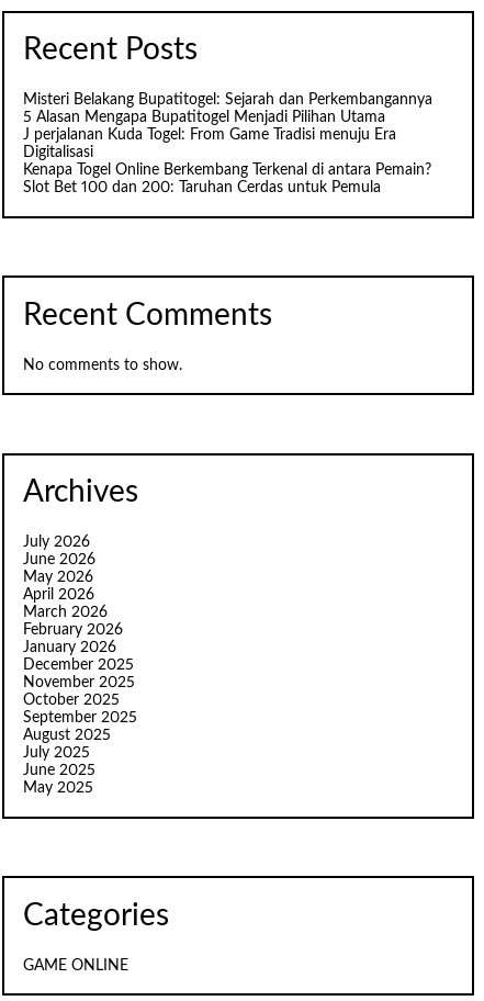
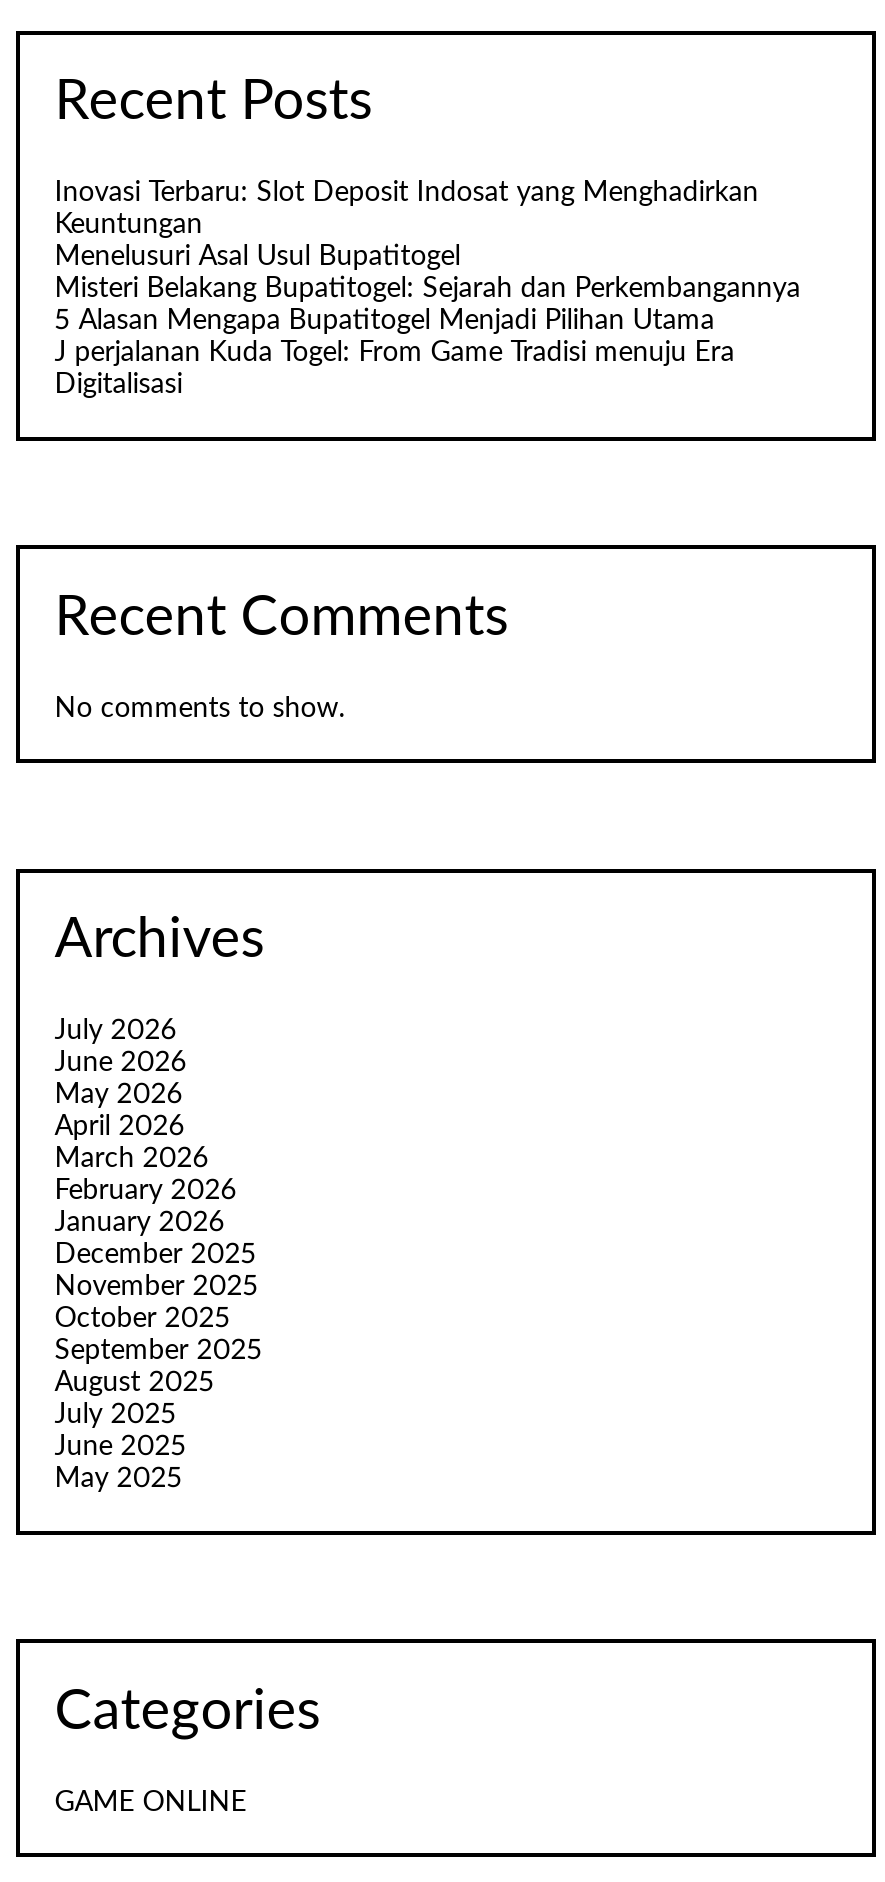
none -> [54,180,758,272] Inovasi Terbaru: Slot Deposit Indosat yang Menghadirkan | Keuntungan | Menelusuri Asal Usul Bupatitogel
moved [23,93,433,161] -> [54,276,800,400]: Misteri Belakang Bupatitogel: Sejarah dan Perkembangannya | 5 Alasan Mengapa Bupatitogel Menjadi Pilihan Utama | J perjalanan Kuda Togel: From Game Tradisi menuju Era | Digitalisasi
[23,163,432,196] Kenapa Togel Online Berkembang Terkenal di antara Pemain? | Slot Bet 100 dan 200: Taruhan Cerdas untuk Pemula -> none

